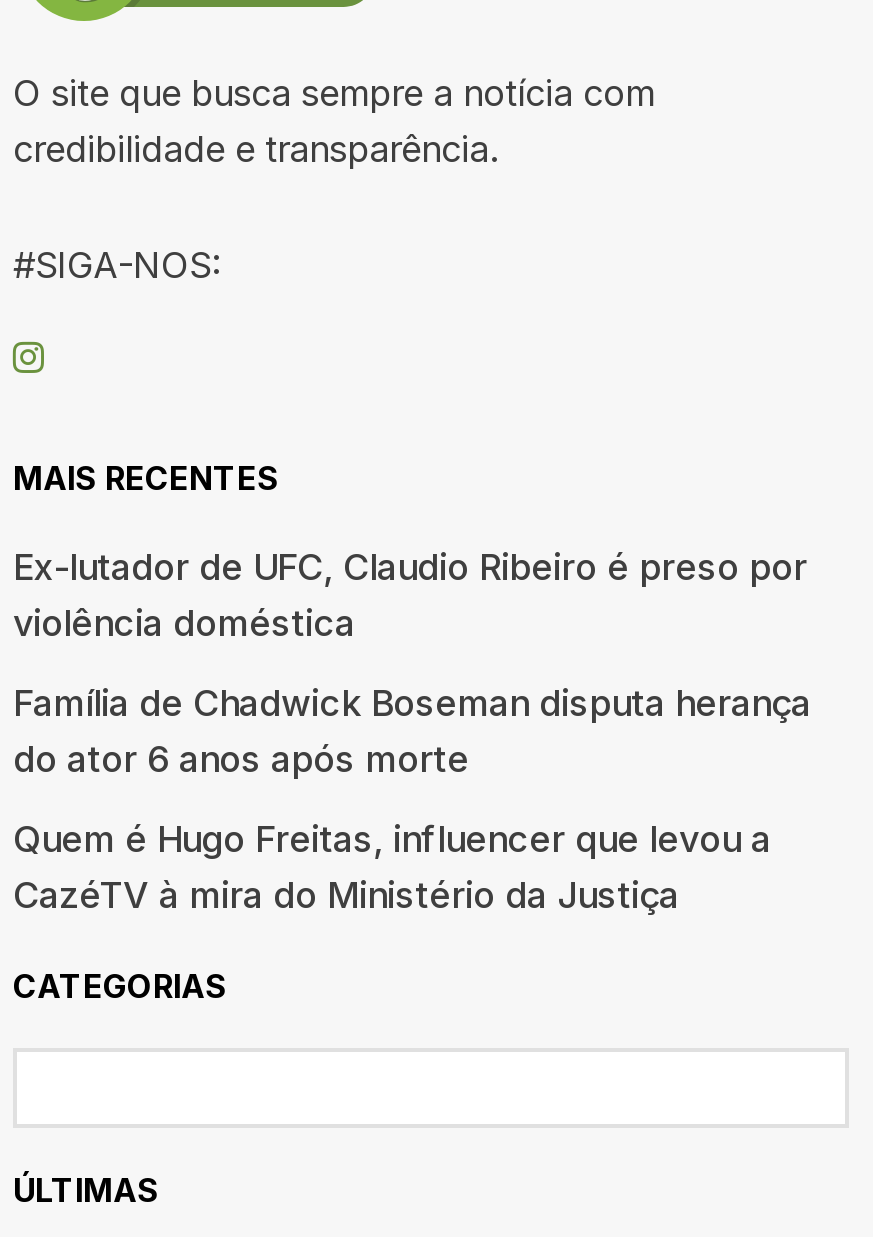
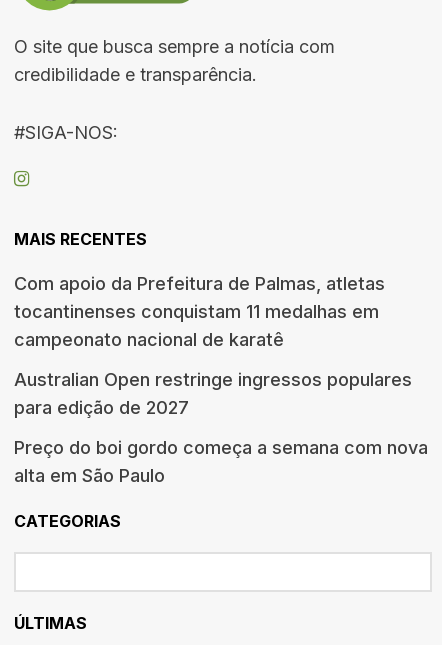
[13,546,807,644] Ex-lutador de UFC, Claudio Ribeiro é preso por | violência doméstica -> [14,273,385,350] Com apoio da Prefeitura de Palmas, atletas | tocantinenses conquistam 11 medalhas em | campeonato nacional de karatê
[13,682,811,780] Família de Chadwick Boseman disputa herança | do ator 6 anos após morte -> [14,369,412,418] Australian Open restringe ingressos populares | para edição de 2027
[13,818,771,916] Quem é Hugo Freitas, influencer que levou a | CazéTV à mira do Ministério da Justiça -> [14,437,428,486] Preço do boi gordo começa a semana com nova | alta em São Paulo

